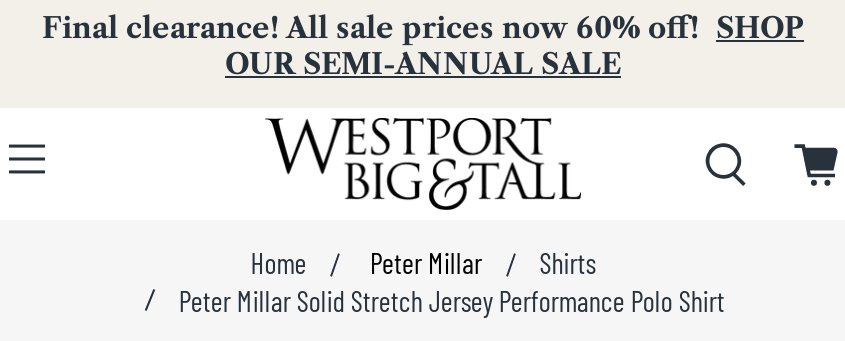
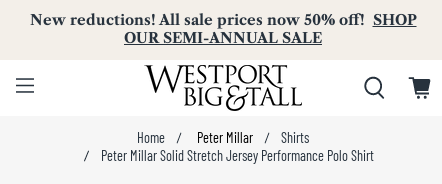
[42,9,804,45] Final clearance! All sale prices now 60% off! SHOP -> [29,10,416,28] New reductions! All sale prices now 50% off! SHOP

